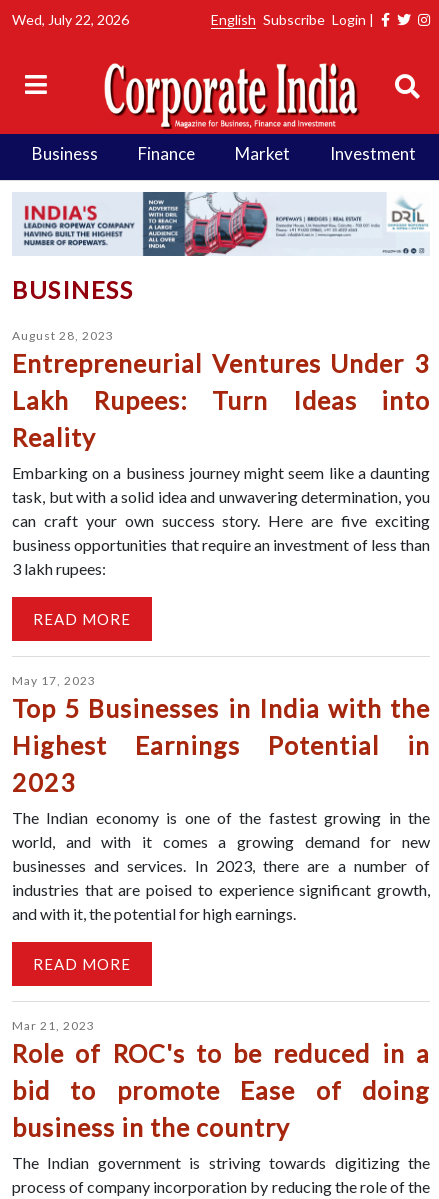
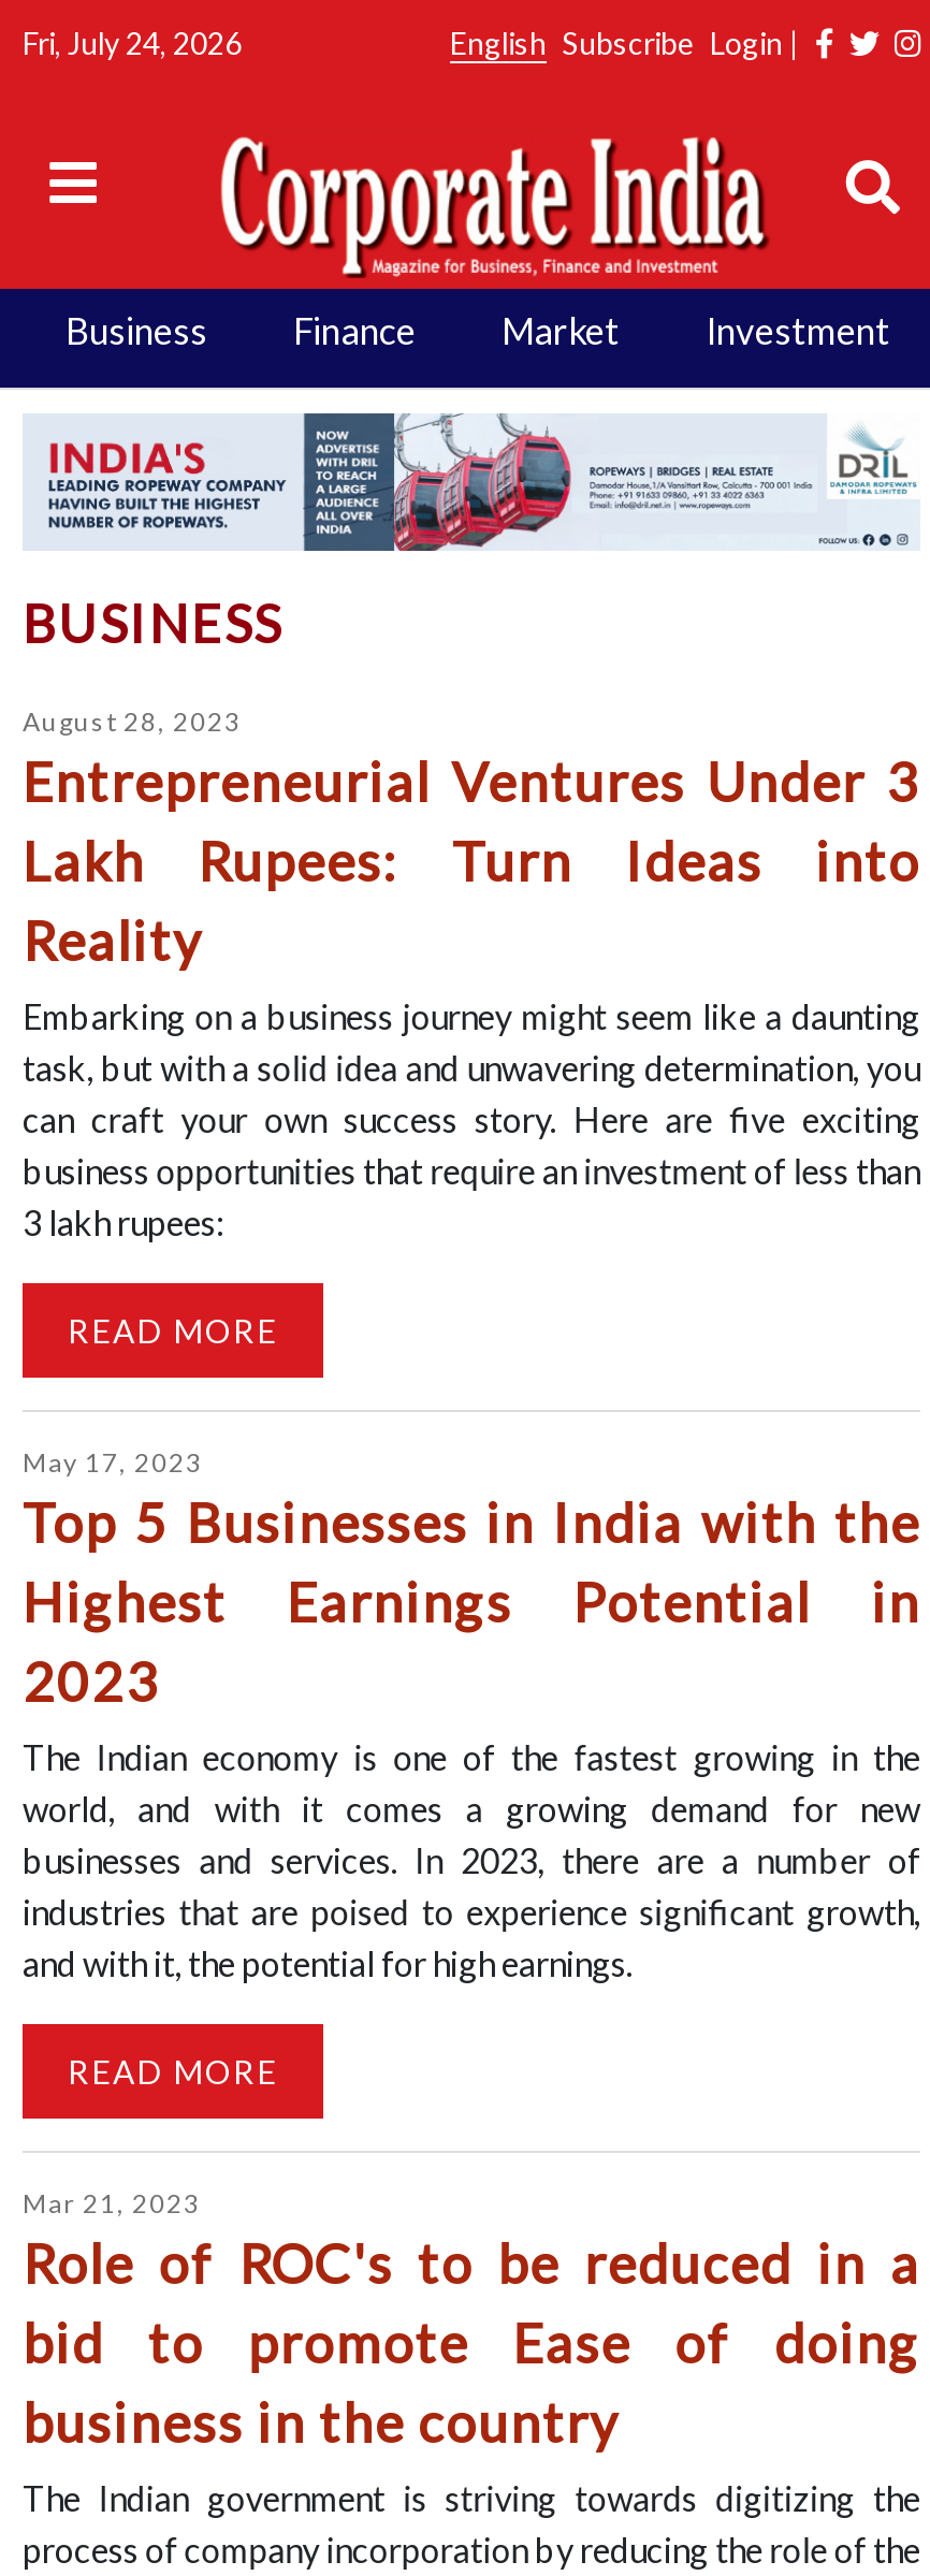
[12,11,129,28] Wed, July 22, 2026 -> [23,25,242,61] Fri, July 24, 2026

